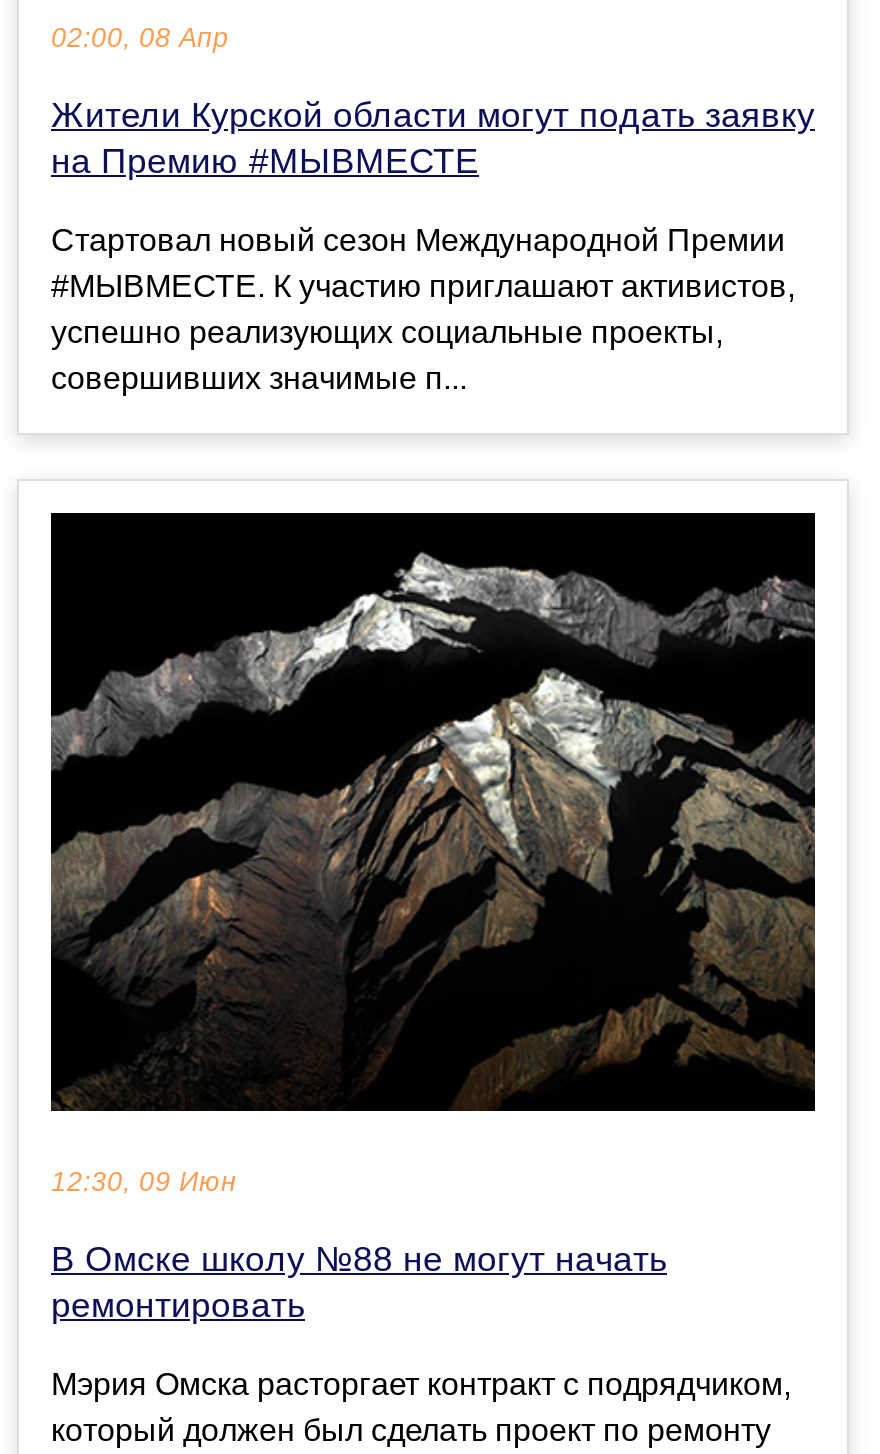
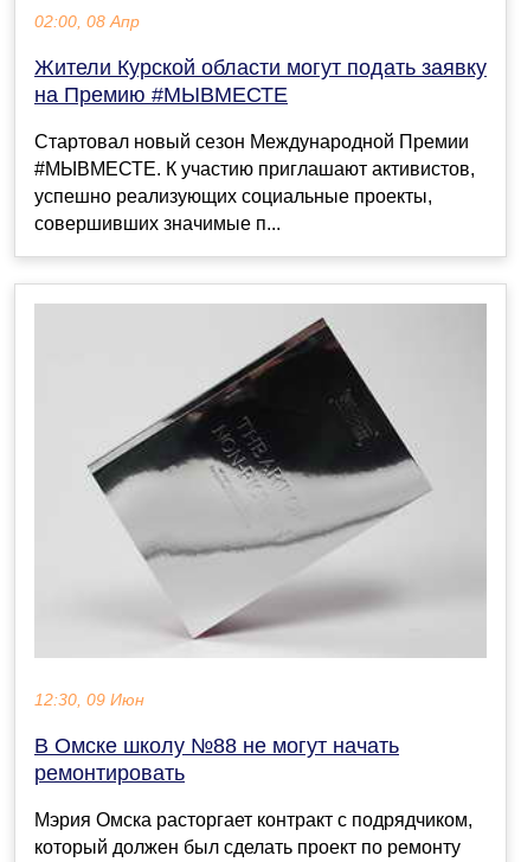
[49,511,817,1113] [image] -> [34,304,487,658] [image]

